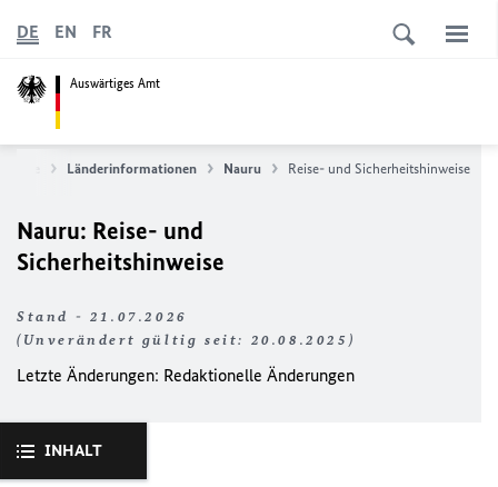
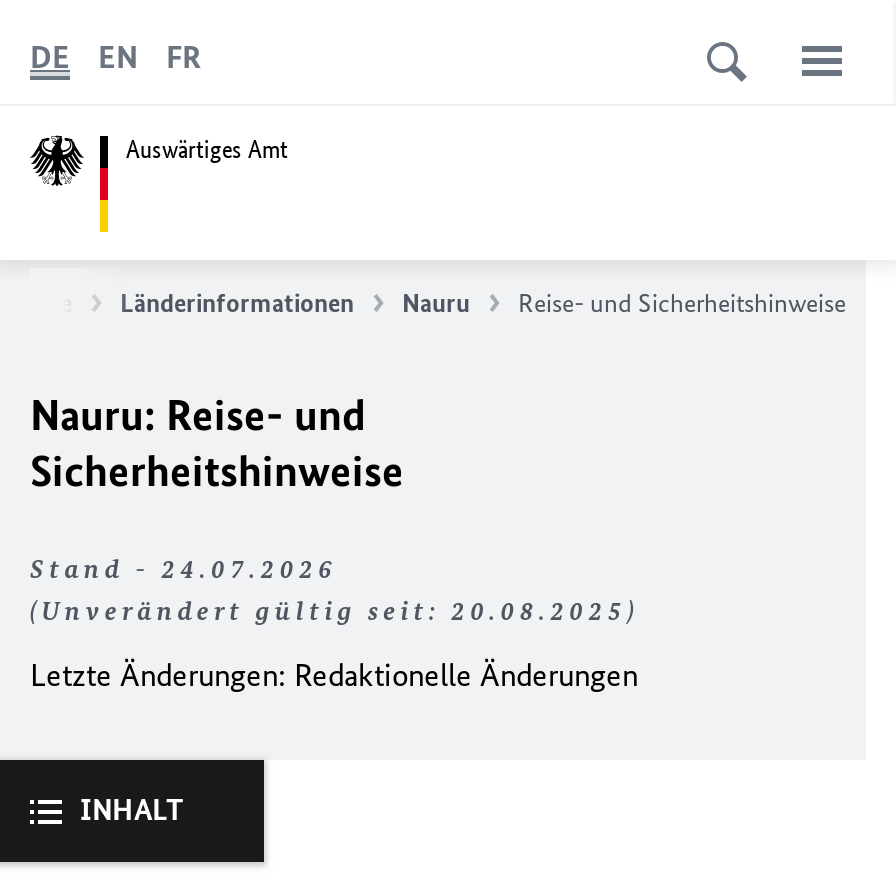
[17,308,188,325] Stand - 21.07.2026 -> [30,554,338,584] Stand - 24.07.2026

